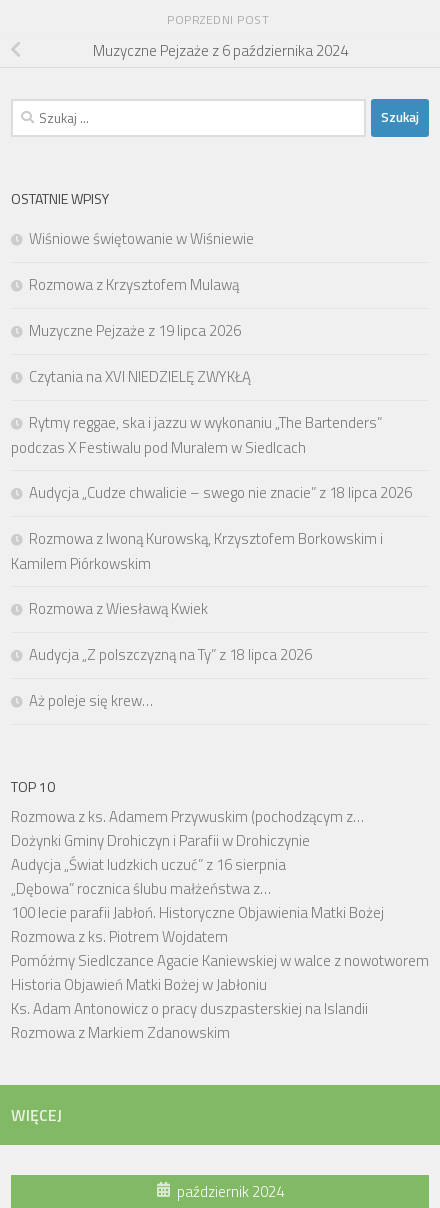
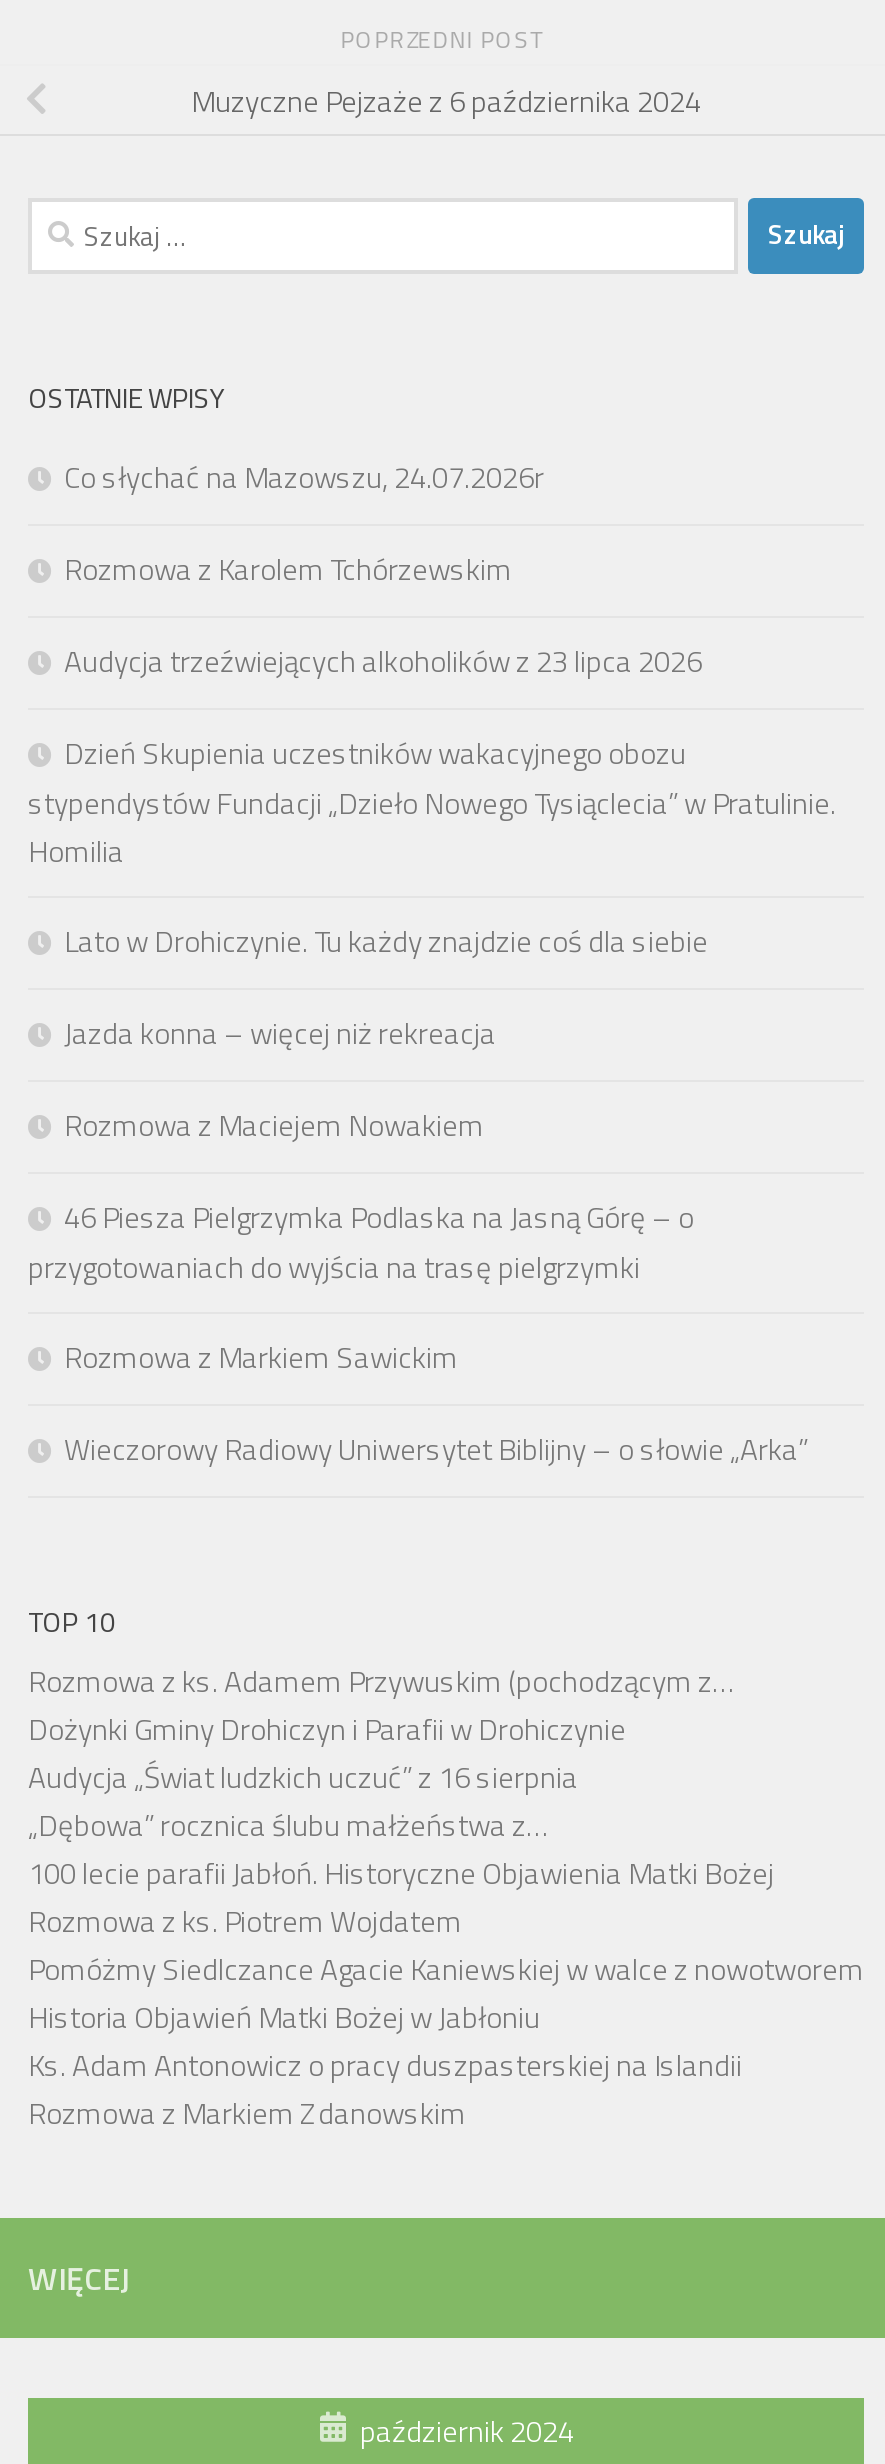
[29,227,254,250] Wiśniowe świętowanie w Wiśniewie -> [64,453,544,499] Co słychać na Mazowszu, 24.07.2026r
[29,273,239,296] Rozmowa z Krzysztofem Mulawą -> [64,545,512,591] Rozmowa z Karolem Tchórzewskim
[29,319,241,342] Muzyczne Pejzaże z 19 lipca 2026 -> [64,637,702,683] Audycja trzeźwiejących alkoholików z 23 lipca 2026
[29,365,251,388] Czytania na XVI NIEDZIELĘ ZWYKŁĄ -> [28,729,836,873] Dzień Skupienia uczestników wakacyjnego obozu | stypendystów Fundacji „Dzieło Nowego Tysiąclecia” w Pratulinie. | Homilia
[11,411,382,459] Rytmy reggae, ska i jazzu w wykonaniu „The Bartenders” | podczas X Festiwalu pod Muralem w Siedlcach -> [64,917,708,963] Lato w Drohiczynie. Tu każdy znajdzie coś dla siebie
[29,481,412,504] Audycja „Cudze chwalicie – swego nie znacie” z 18 lipca 2026 -> [64,1009,496,1055] Jazda konna – więcej niż rekreacja
[11,527,383,575] Rozmowa z Iwoną Kurowską, Krzysztofem Borkowskim i | Kamilem Piórkowskim -> [64,1101,484,1147] Rozmowa z Maciejem Nowakiem
[29,597,208,620] Rozmowa z Wiesławą Kwiek -> [28,1193,694,1289] 46 Piesza Pielgrzymka Podlaska na Jasną Górę – o | przygotowaniach do wyjścia na trasę pielgrzymki
[29,643,312,666] Audycja „Z polszczyzną na Ty” z 18 lipca 2026 -> [64,1333,458,1379] Rozmowa z Markiem Sawickim
[29,689,153,712] Aż poleje się krew… -> [64,1425,808,1471] Wieczorowy Radiowy Uniwersytet Biblijny – o słowie „Arka”

